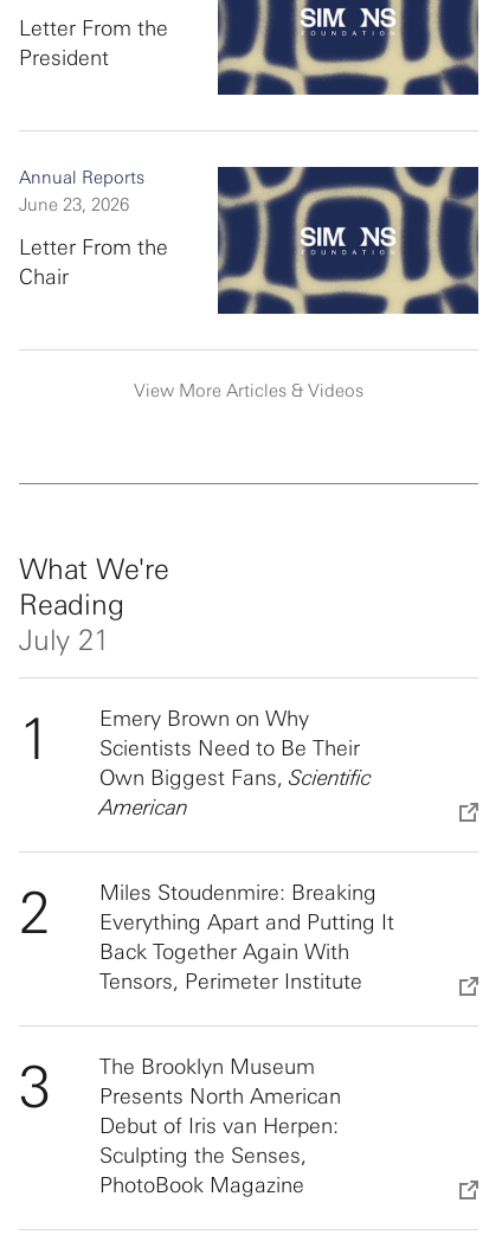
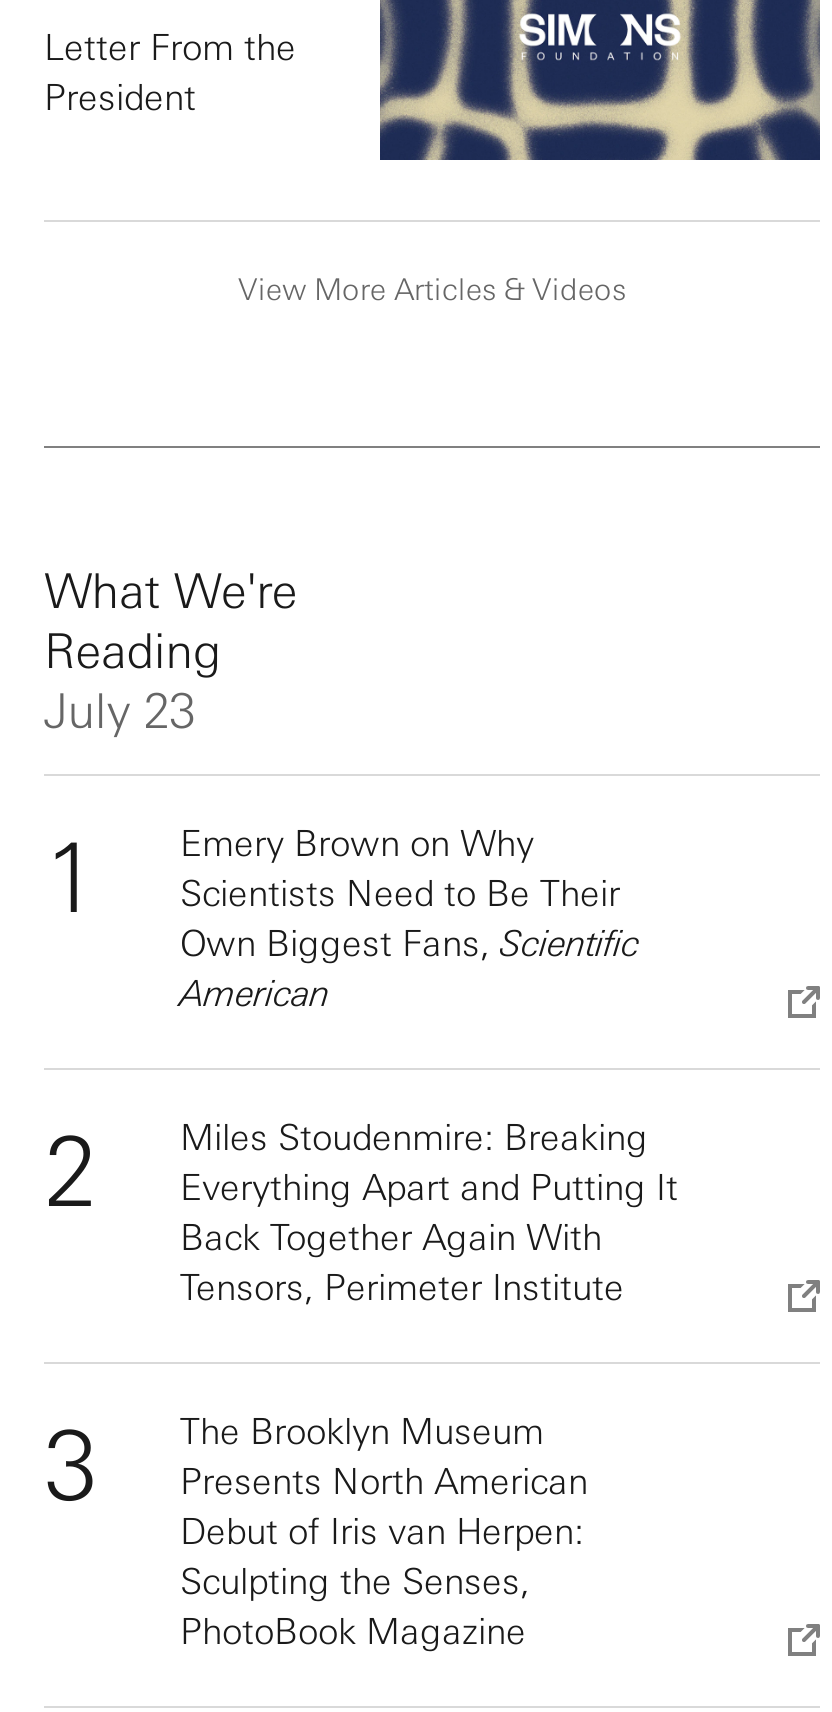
[19,167,168,290] Annual Reports | June 23, 2026 | Letter From the | Chair -> none
[217,166,480,212] [image] -> none
[19,622,108,657] July 21 -> [44,681,195,739] July 23

